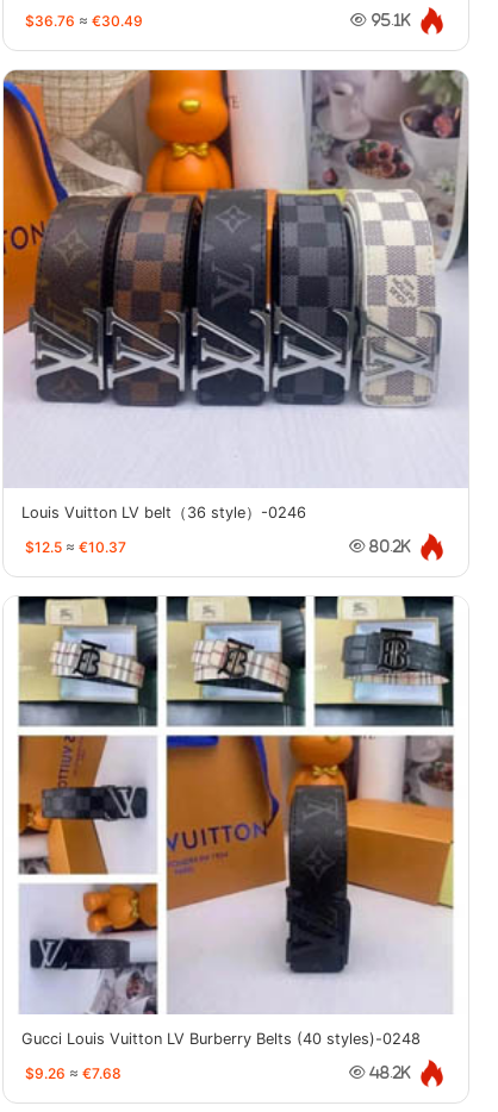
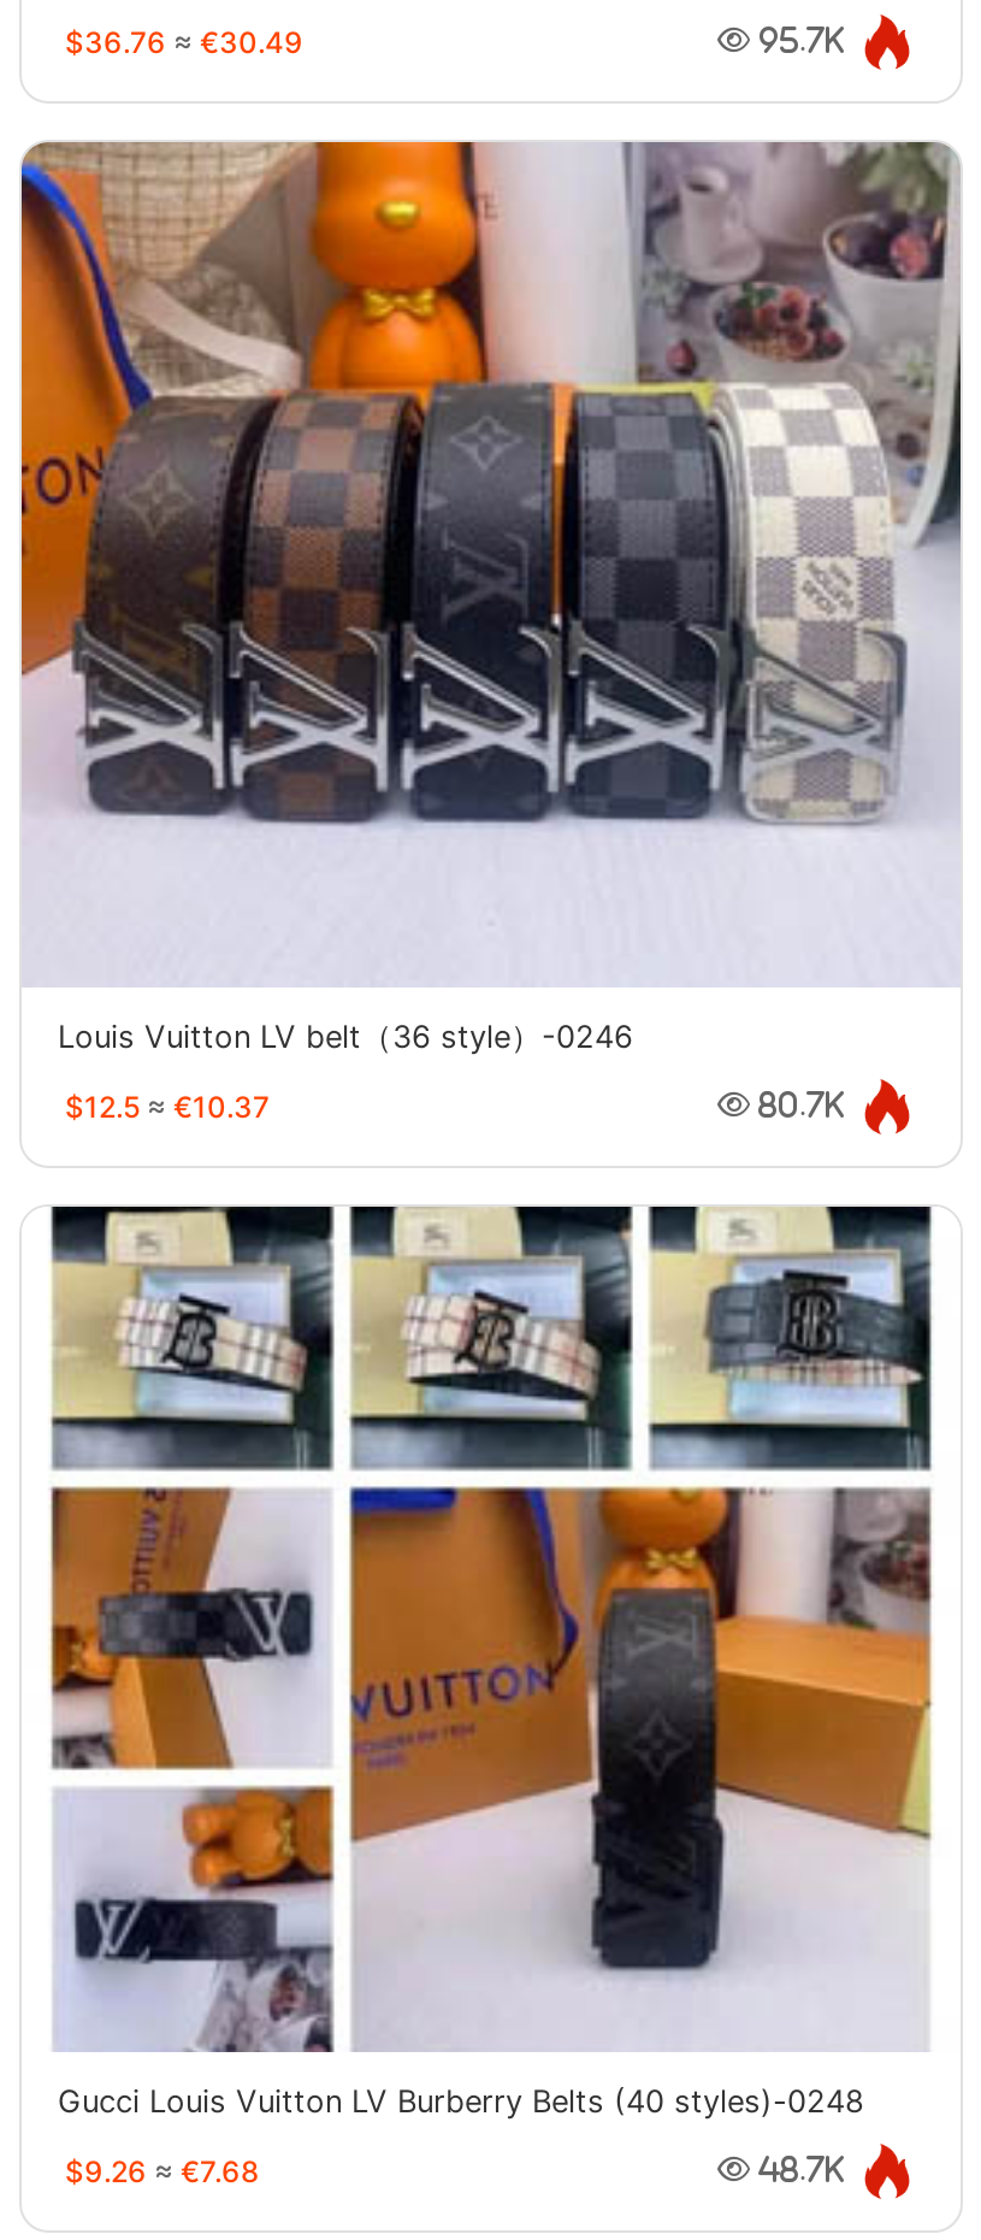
[367,12,411,28] 95.1K -> [751,25,845,56] 95.7K
[366,538,411,554] 80.2K -> [751,1089,845,1121] 80.7K
[366,1065,411,1080] 48.2K -> [751,2154,845,2185] 48.7K

